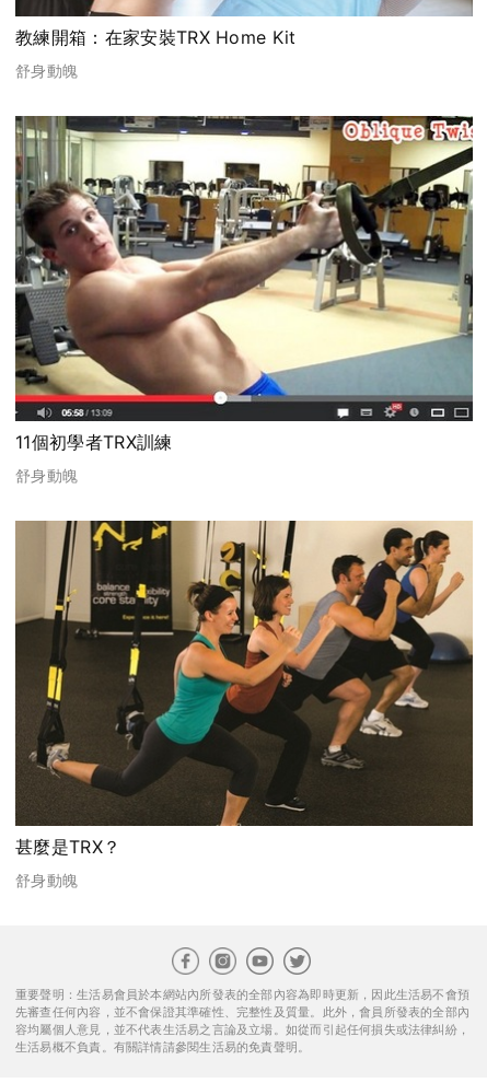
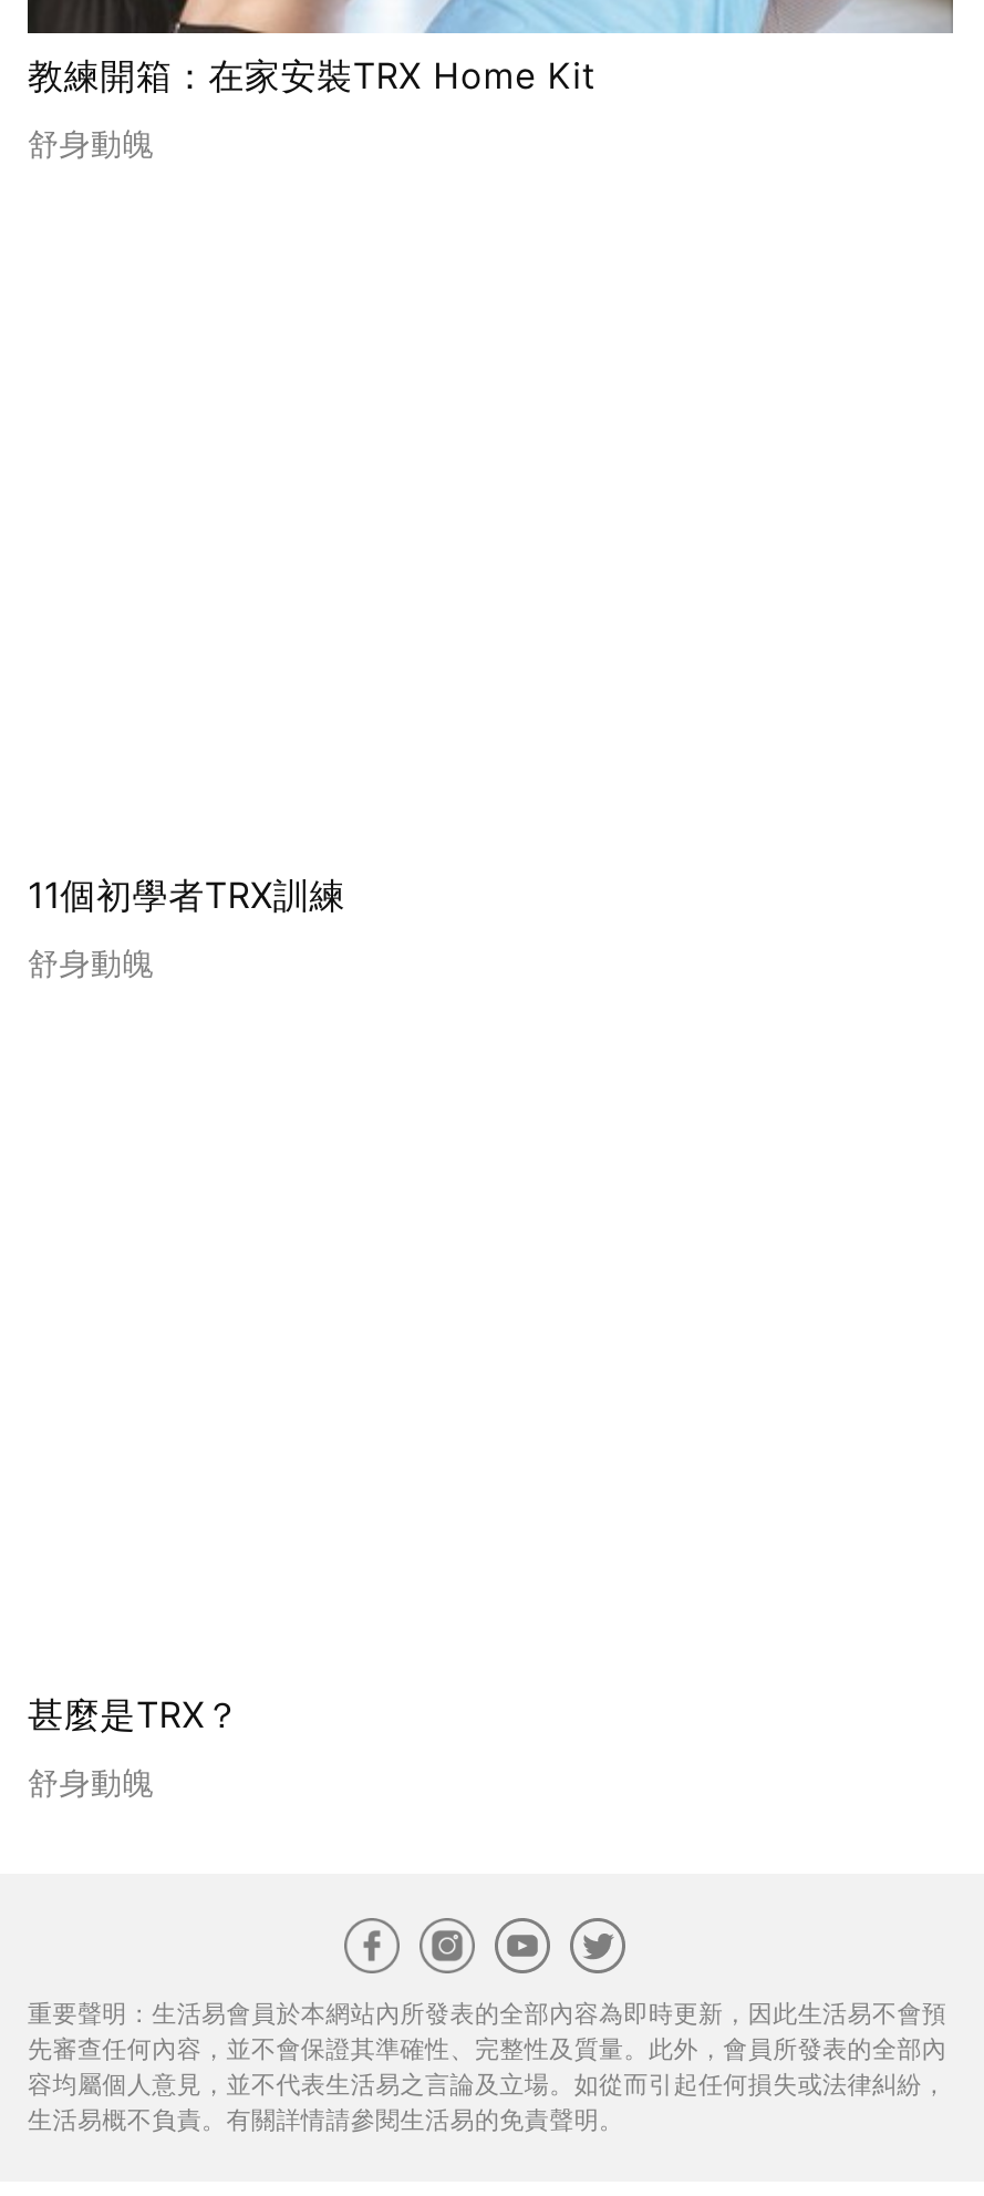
[14,115,474,422] [image] -> none
[14,520,474,827] [image] -> none

